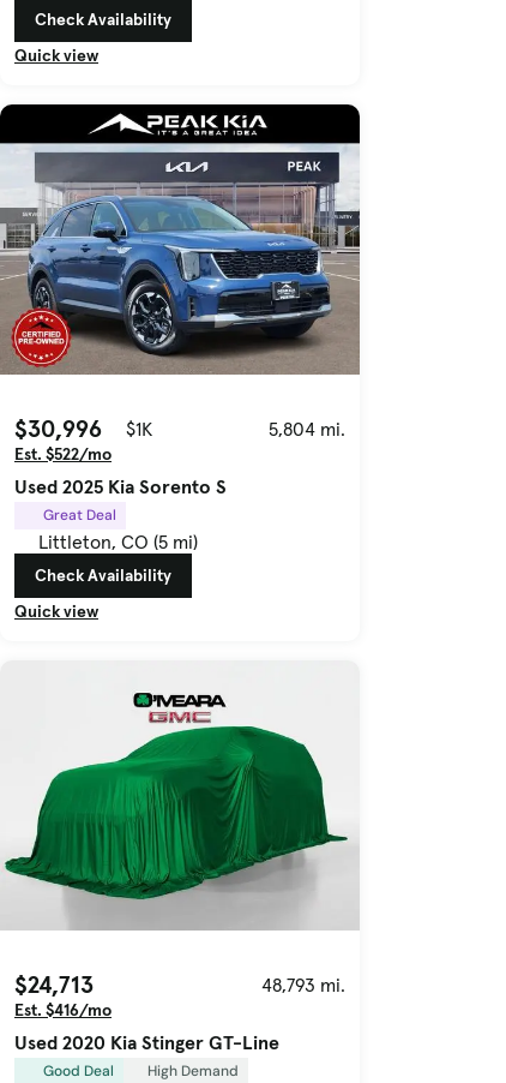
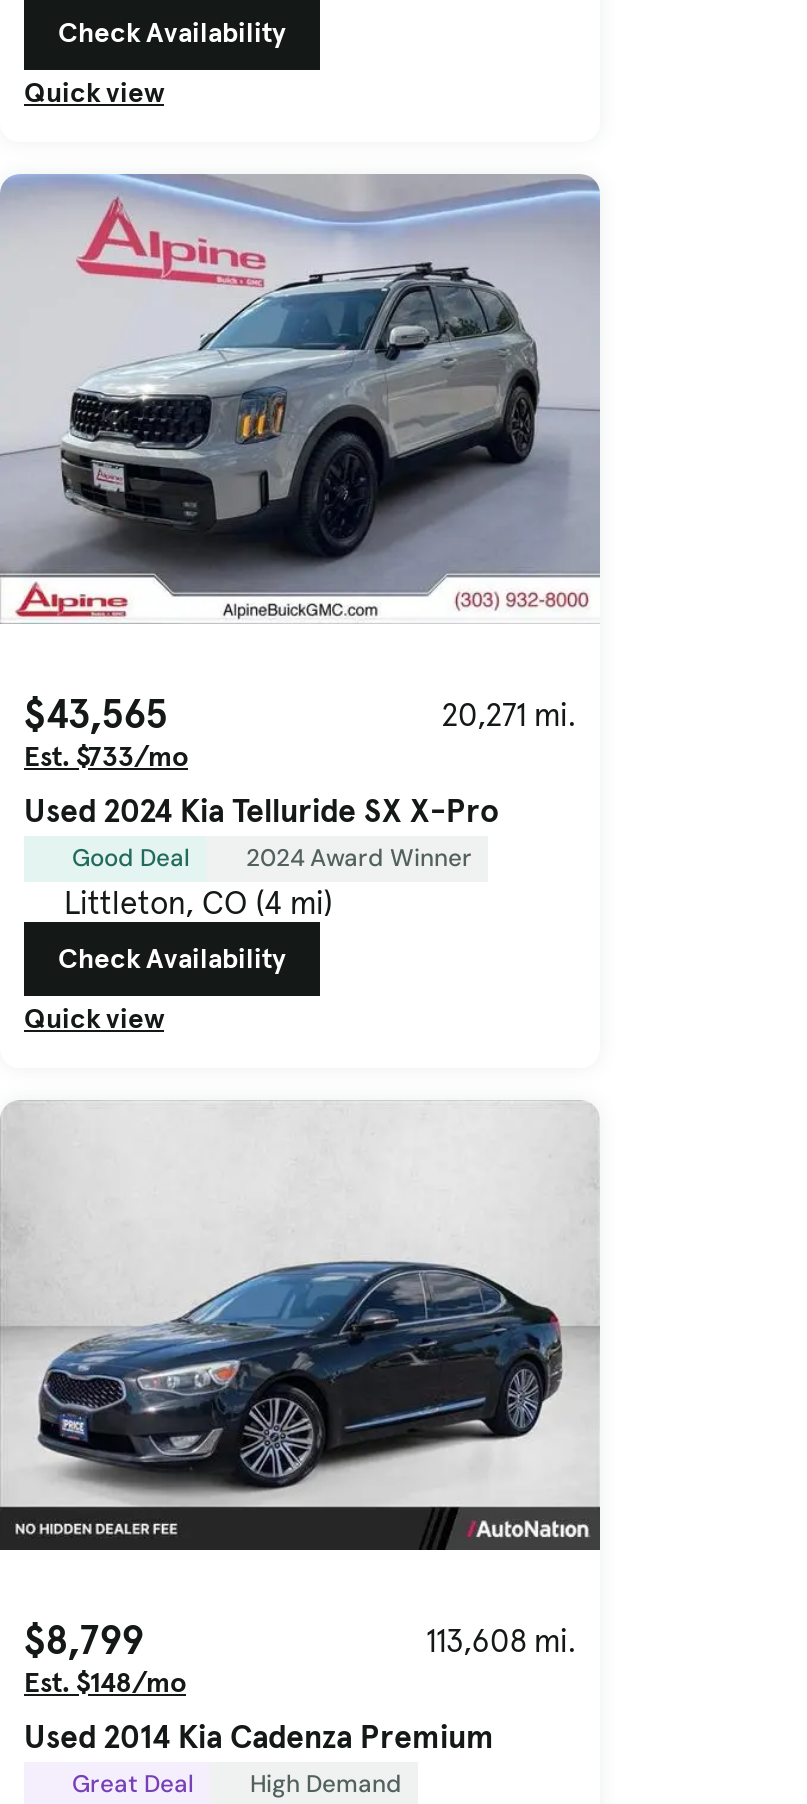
[4,103,361,554] [image] | $30,996 | $1K | 5,804 mi. | Est. $522/mo | Used 2025 Kia Sorento S | Great Deal | Littleton, CO (5 mi) -> [6,174,600,922] [image] | $43,565 | 20,271 mi. | Est. $733/mo | Used 2024 Kia Telluride SX X-Pro | Good Deal | 2024 Award Winner | Littleton, CO (4 mi)
[4,678,360,1000] [image] | $24,713 -> [6,1104,602,1666] [image] | $8,799
[261,973,345,997] 48,793 mi. -> [426,1620,576,1660] 113,608 mi.
[14,999,112,1021] Est. $416/mo -> [24,1664,186,1700] Est. $148/mo
[14,1030,279,1054] Used 2020 Kia Stinger GT-Line -> [24,1716,494,1756] Used 2014 Kia Cadenza Premium
[43,1061,114,1081] Good Deal -> [72,1768,194,1800] Great Deal

